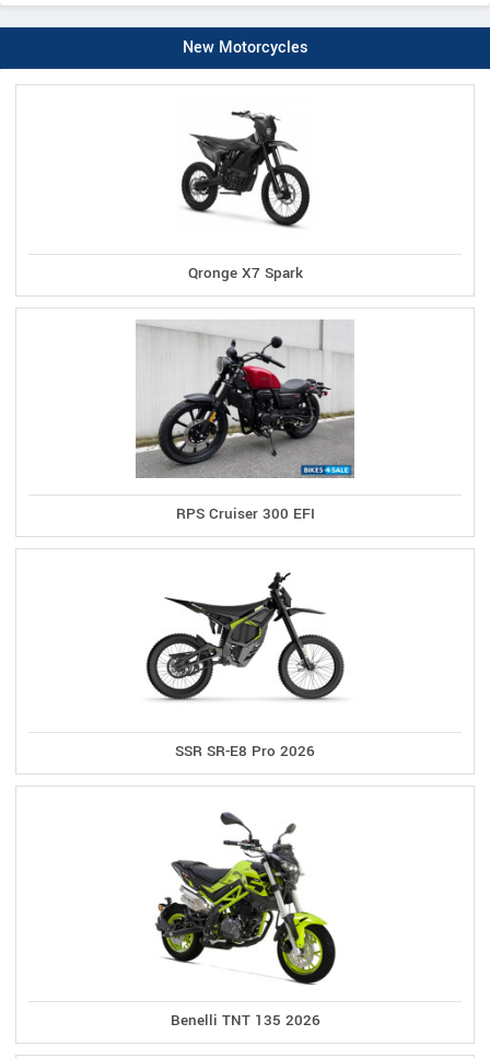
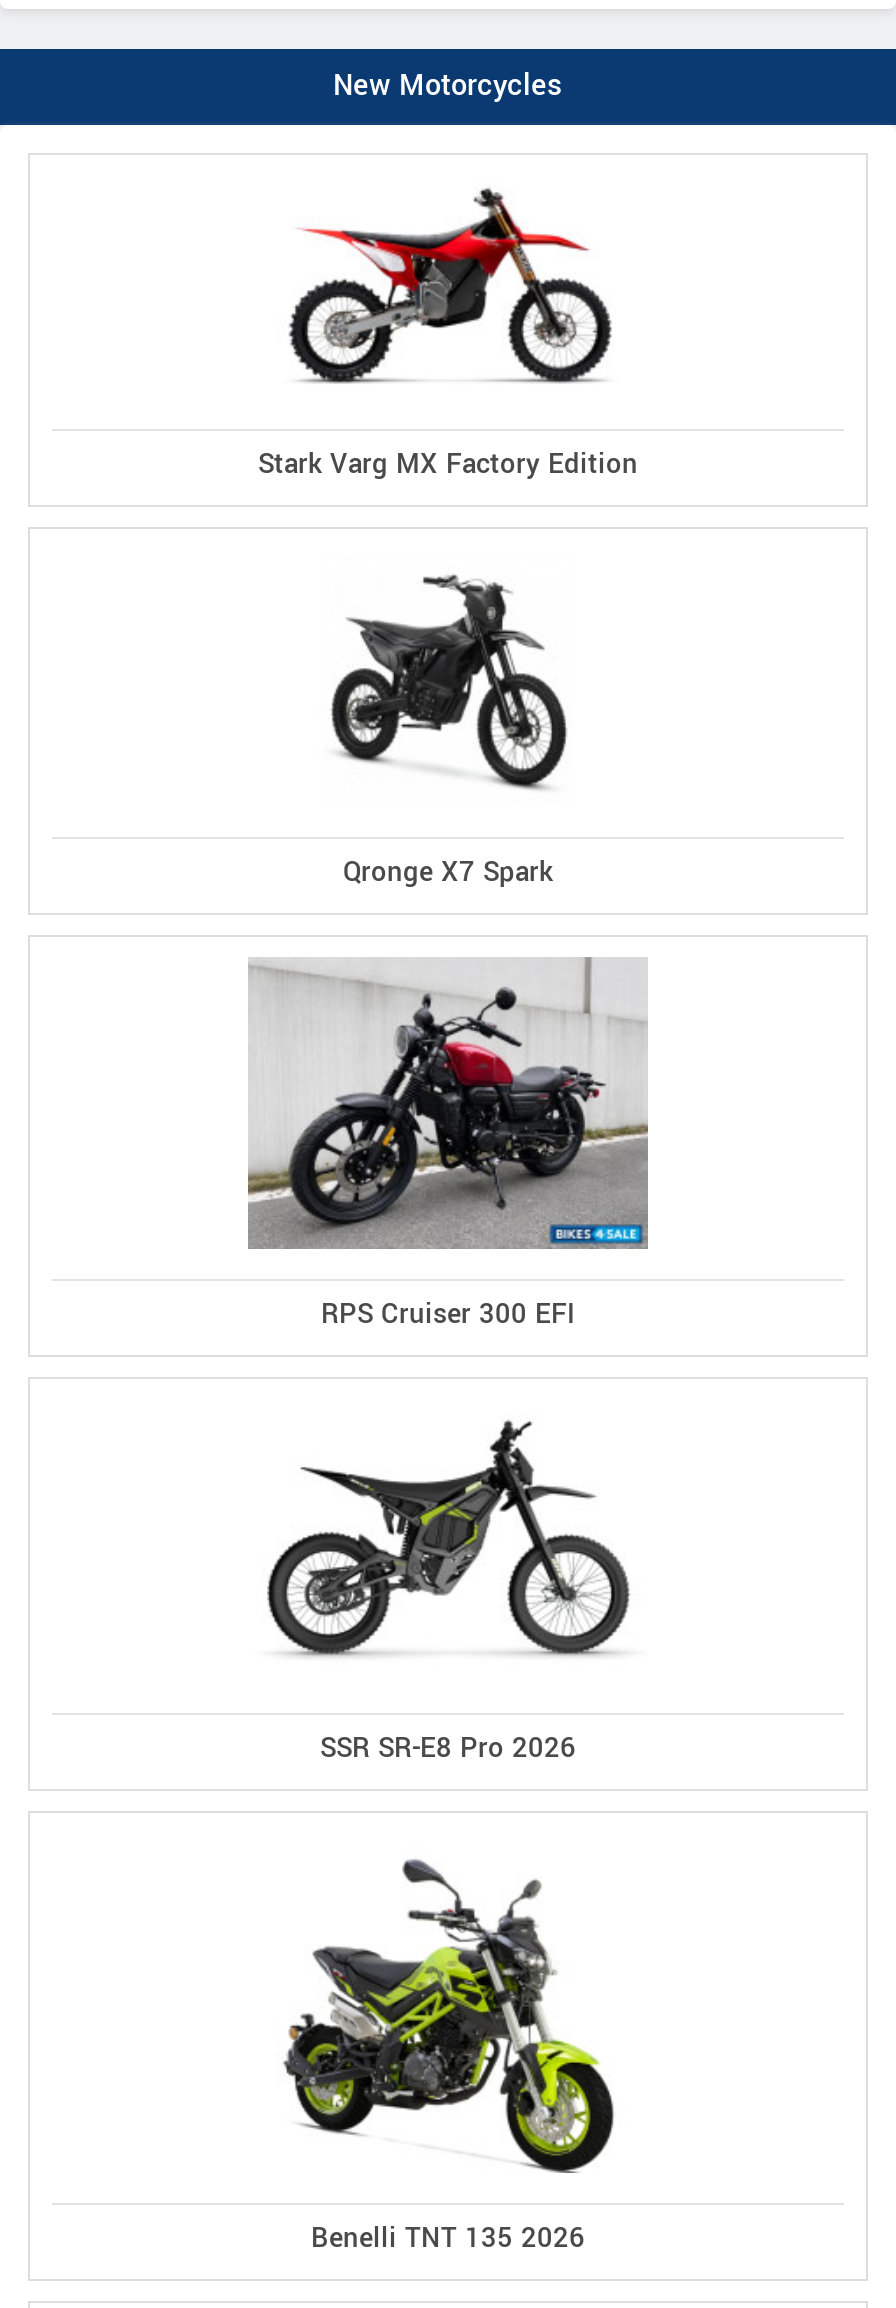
none -> [258,187,638,483] [image] | Stark Varg MX Factory Edition

